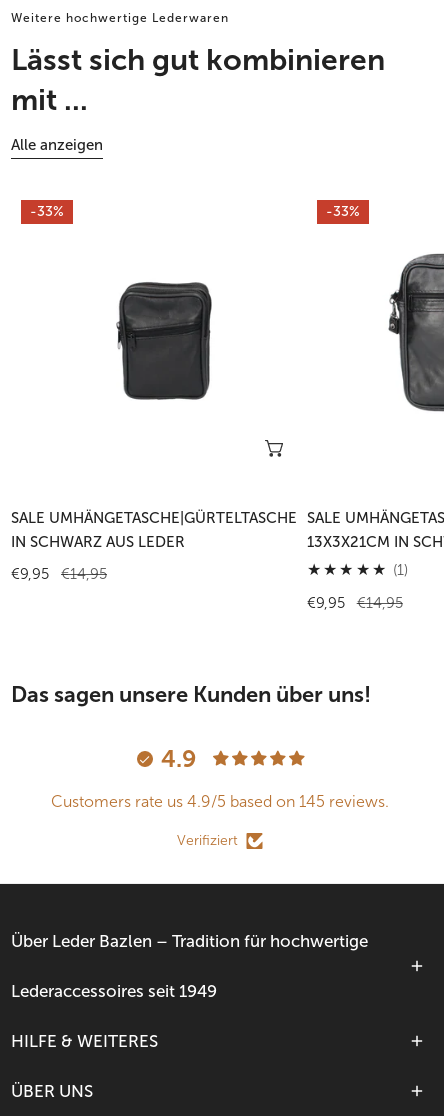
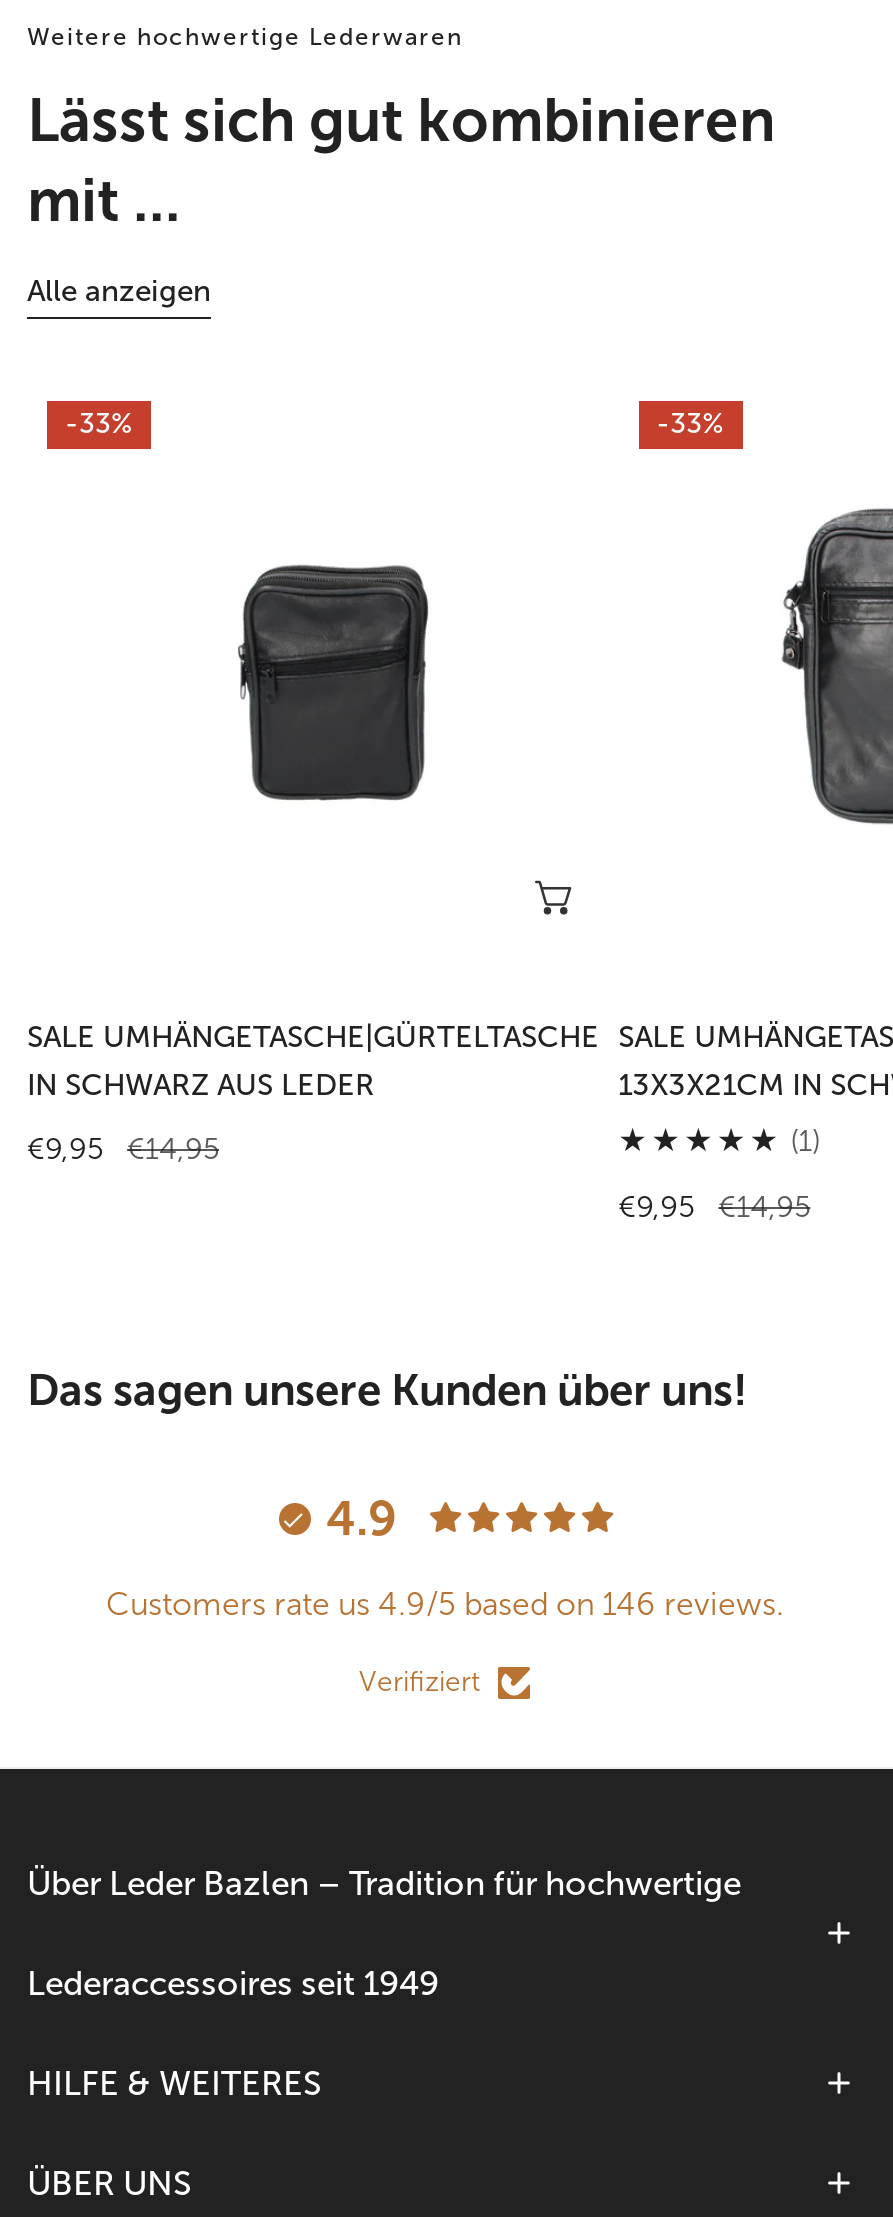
[51,792,389,811] Customers rate us 4.9/5 based on 145 reviews. -> [106,1584,784,1622] Customers rate us 4.9/5 based on 146 reviews.

